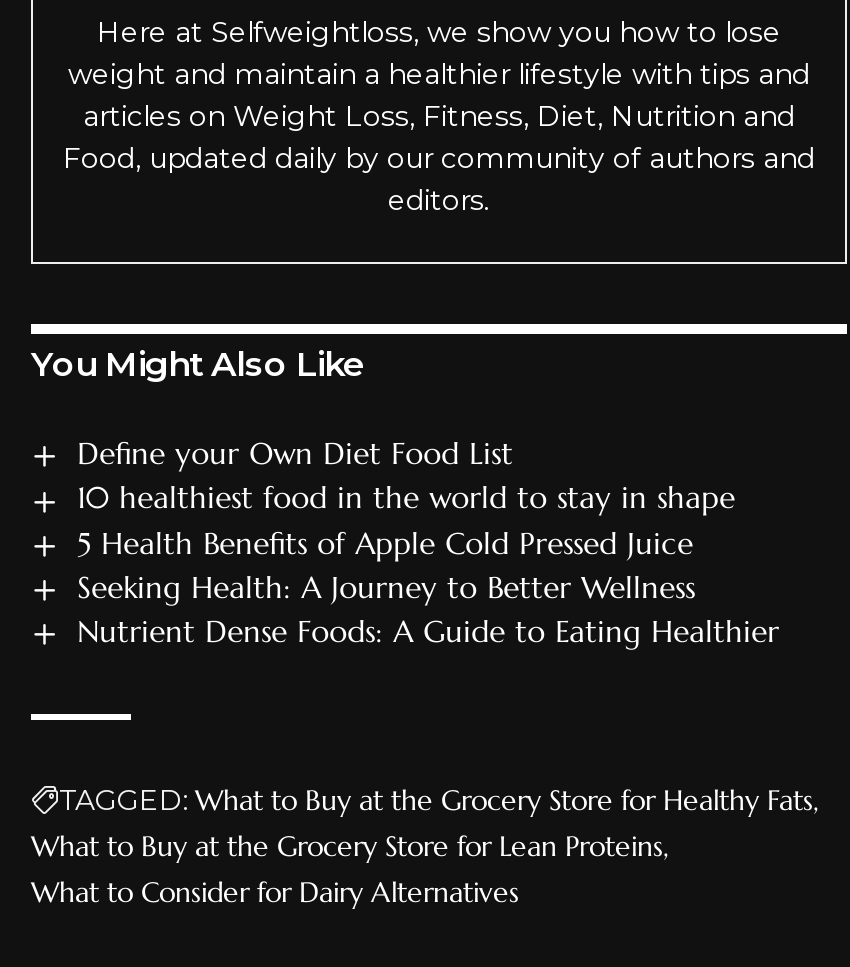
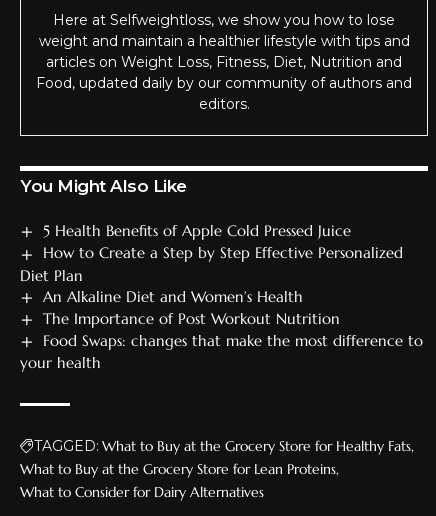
[77,434,735,517] Define your Own Diet Food List | 10 healthiest food in the world to stay in shape -> none
moved [77,523,693,561] -> [43,221,351,240]: 5 Health Benefits of Apple Cold Pressed Juice
[77,568,779,650] Seeking Health: A Journey to Better Wellness | Nutrient Dense Foods: A Guide to Eating Healthier -> [20,243,423,372] How to Create a Step by Step Effective Personalized | Diet Plan | An Alkaline Diet and Women’s Health | The Importance of Post Workout Nutrition | Food Swaps: changes that make the most difference to | your health

